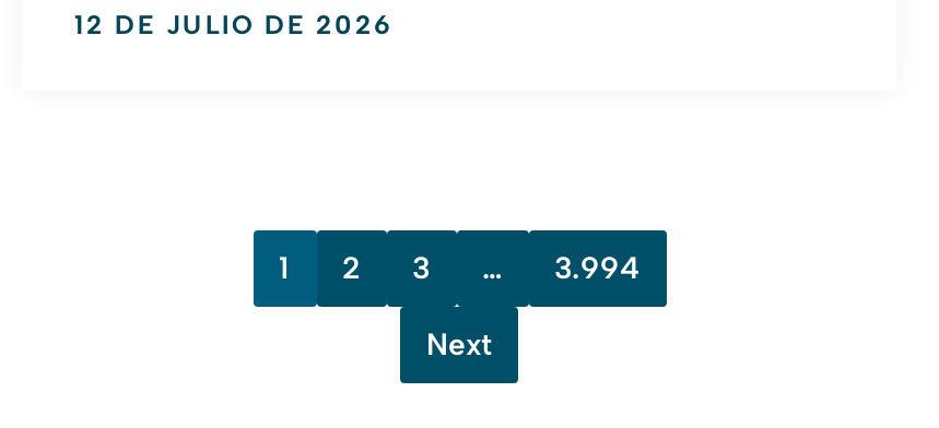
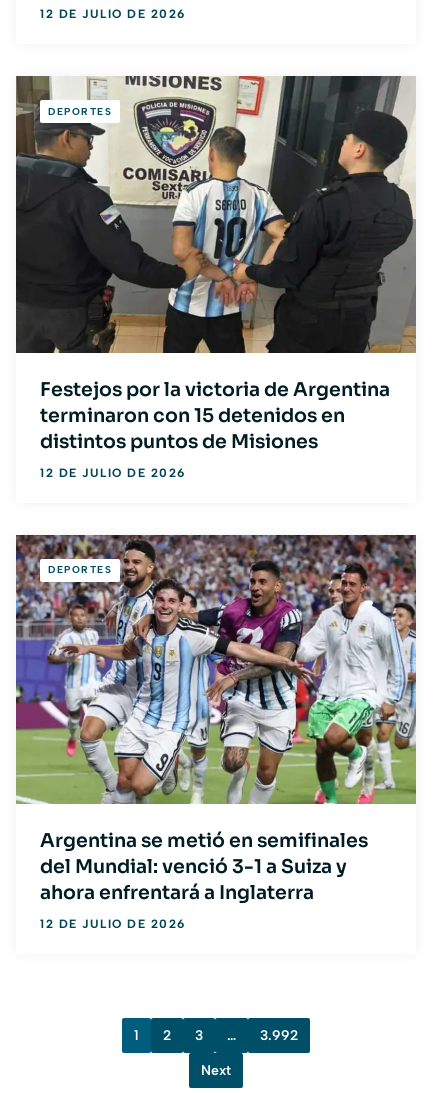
none -> [15,75,417,354] [image] | DEPORTES
none -> [15,534,417,805] [image] | DEPORTES
none -> [40,378,390,480] Festejos por la victoria de Argentina | terminaron con 15 detenidos en | distintos puntos de Misiones | 12 DE JULIO DE 2026
none -> [40,829,368,931] Argentina se metió en semifinales | del Mundial: venció 3-1 a Suiza y | ahora enfrentará a Inglaterra | 12 DE JULIO DE 2026
[554,250,639,287] 3.994 -> [260,1027,298,1044] 3.992

